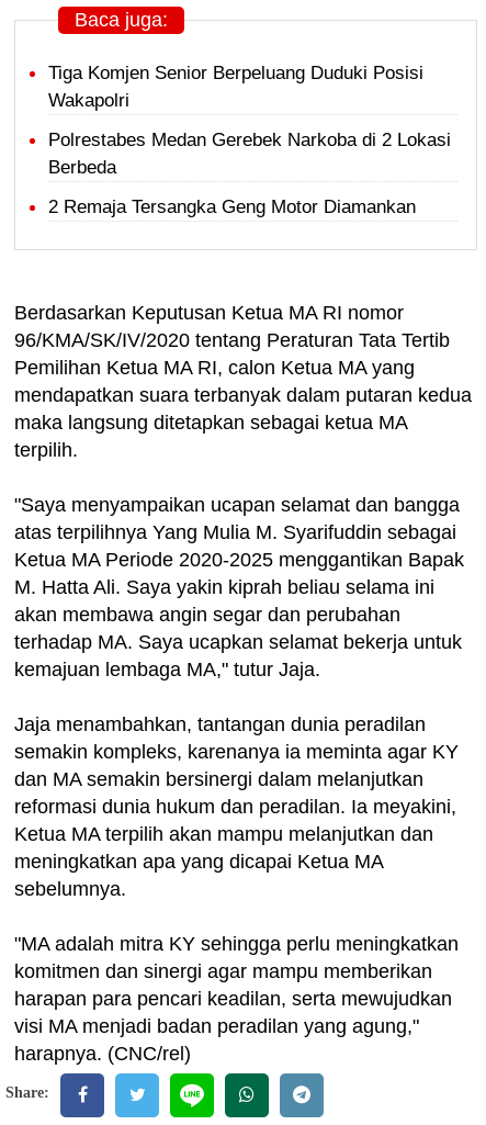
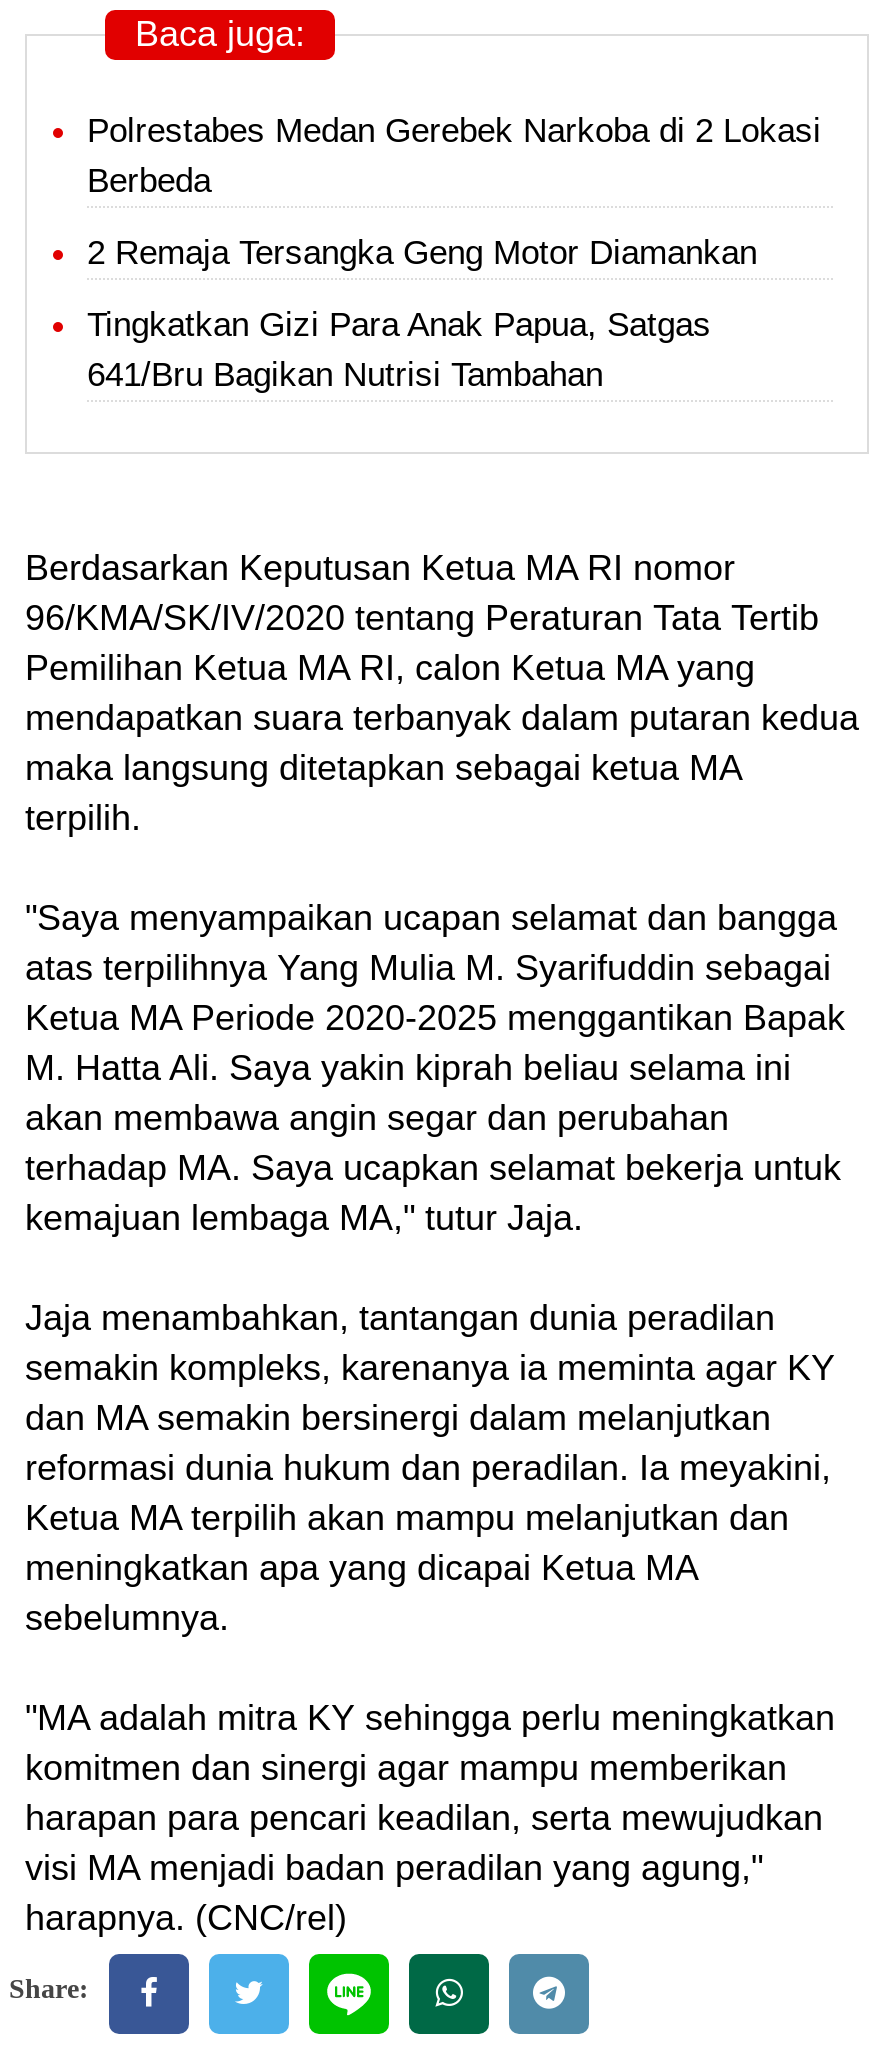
[48,63,423,111] Tiga Komjen Senior Berpeluang Duduki Posisi | Wakapolri -> none
moved [48,130,451,217] -> [87,112,821,272]: Polrestabes Medan Gerebek Narkoba di 2 Lokasi | Berbeda | 2 Remaja Tersangka Geng Motor Diamankan
none -> [87,306,711,394] Tingkatkan Gizi Para Anak Papua, Satgas | 641/Bru Bagikan Nutrisi Tambahan

